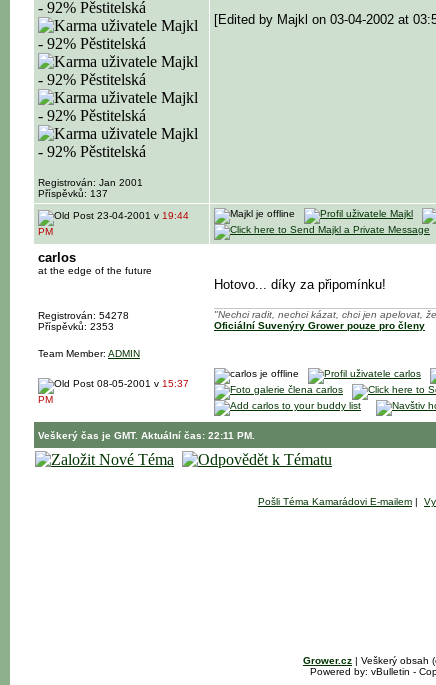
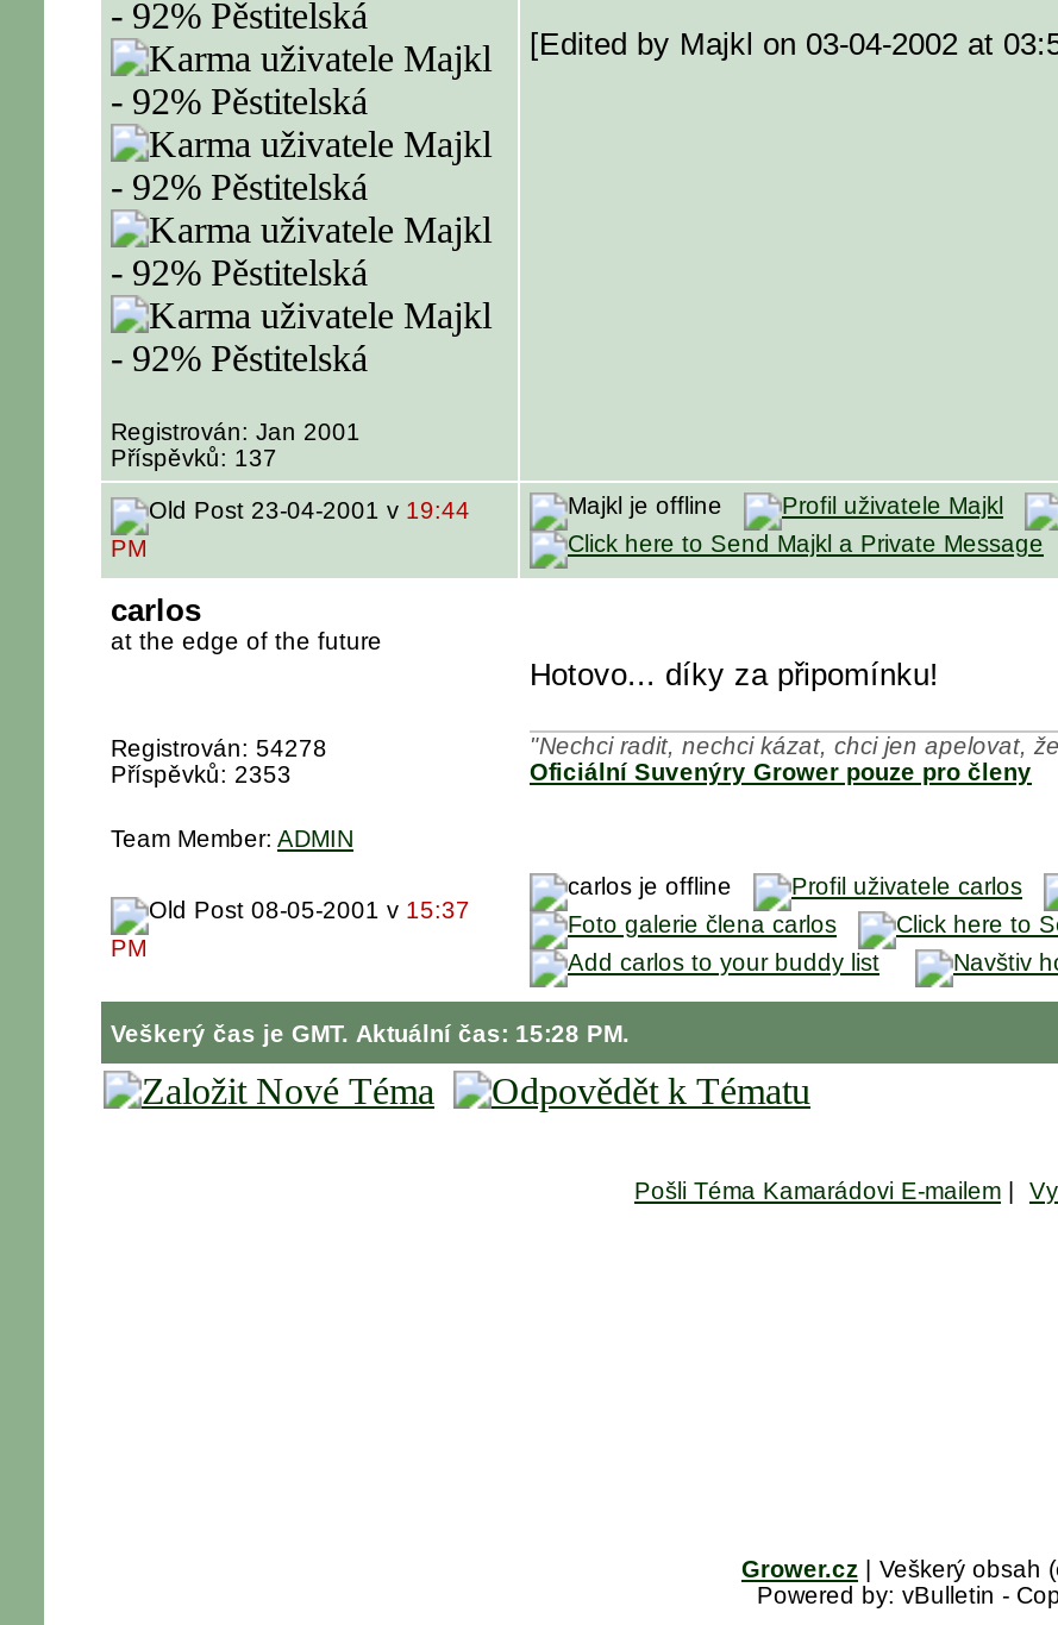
[38,430,255,441] Veškerý čas je GMT. Aktuální čas: 22:11 PM. -> [111,1021,630,1047] Veškerý čas je GMT. Aktuální čas: 15:28 PM.

